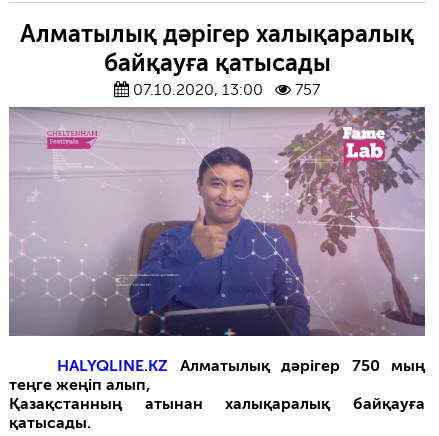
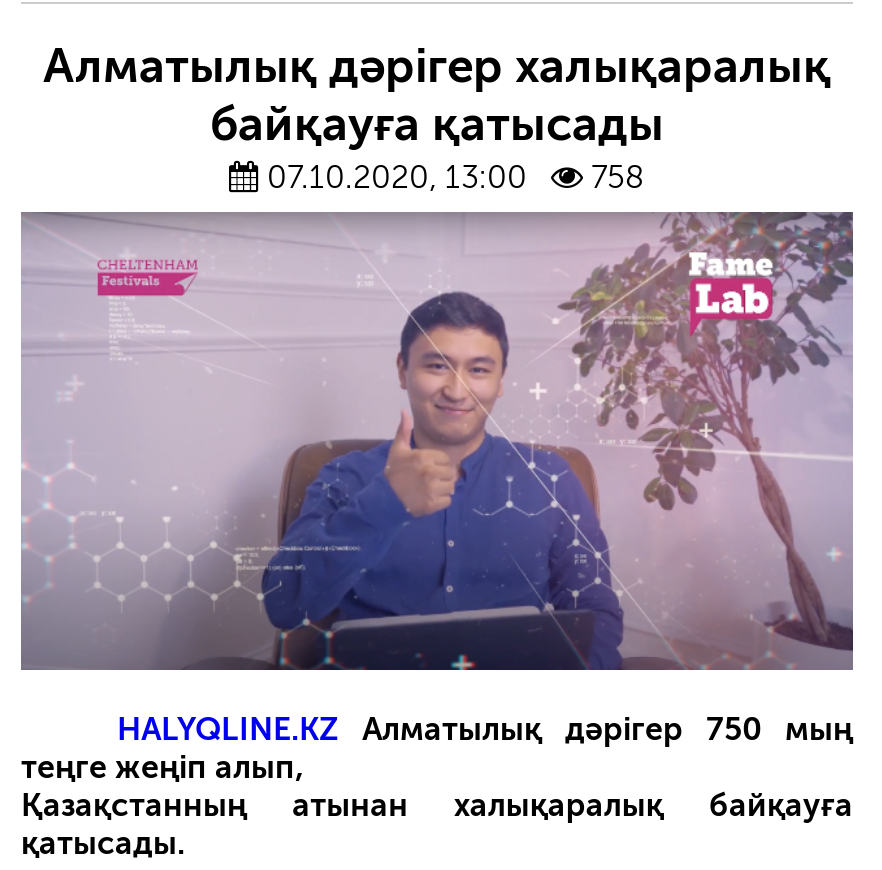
[129,80,320,99] 07.10.2020, 13:00 757 -> [259,158,645,196] 07.10.2020, 13:00 758

